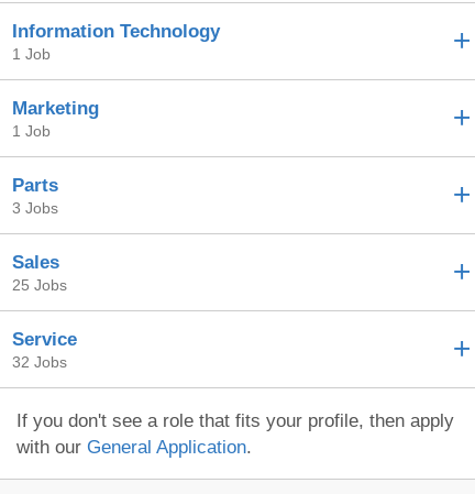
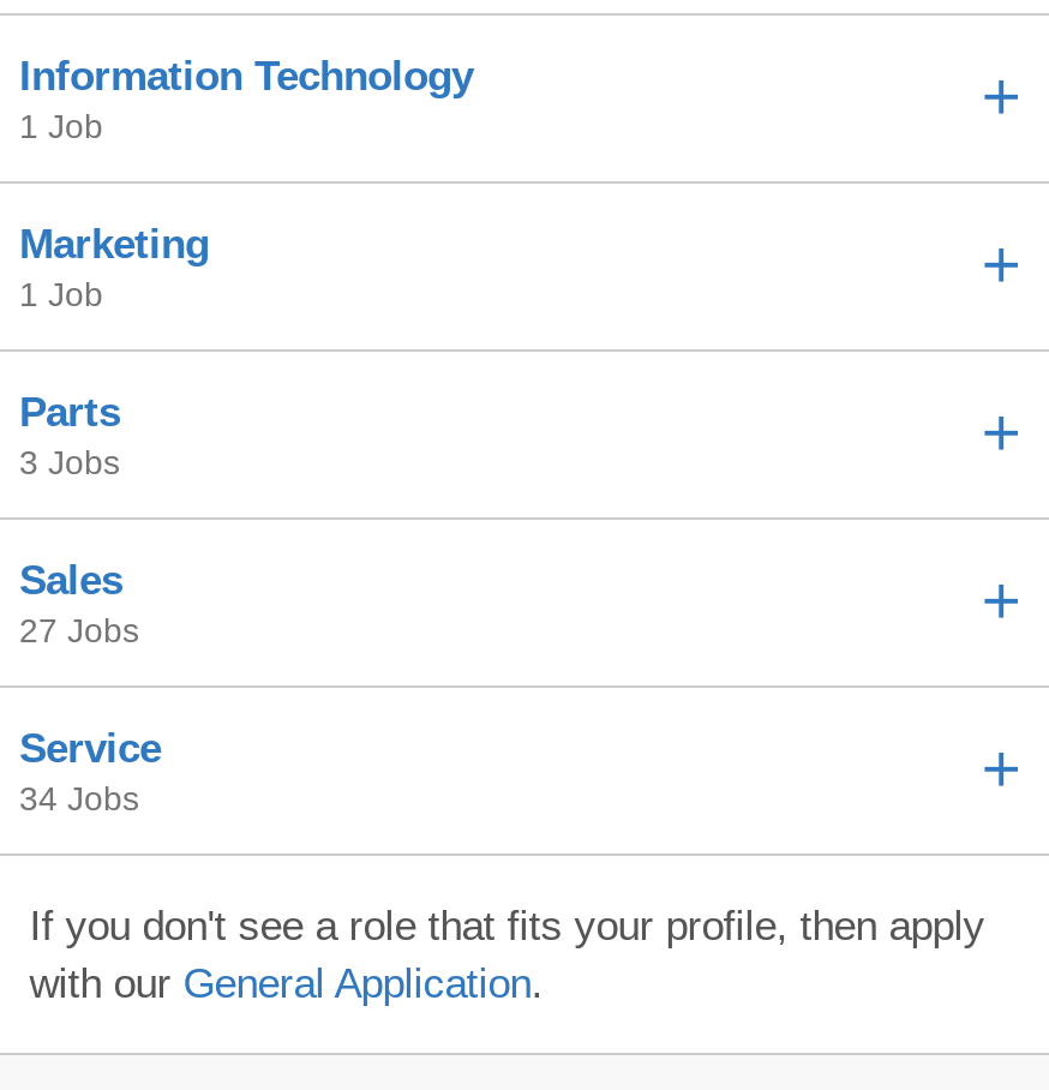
[12,276,67,293] 25 Jobs -> [19,610,139,649] 27 Jobs
[12,353,67,370] 32 Jobs -> [19,778,139,817] 34 Jobs

